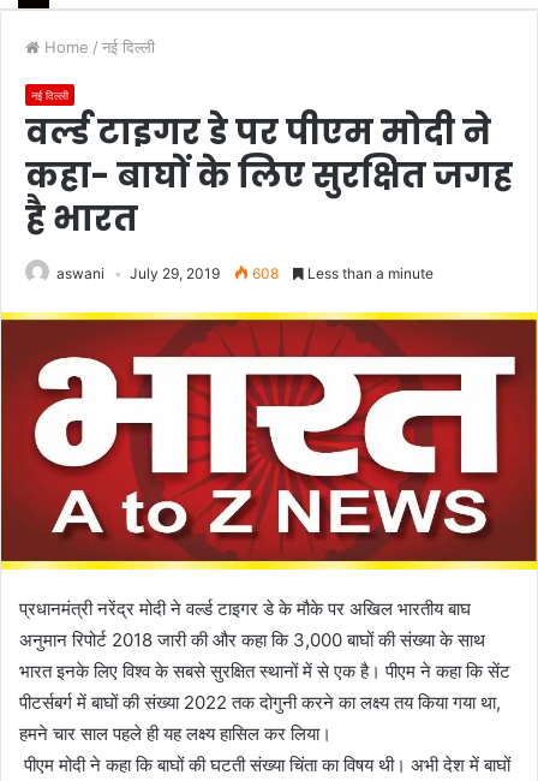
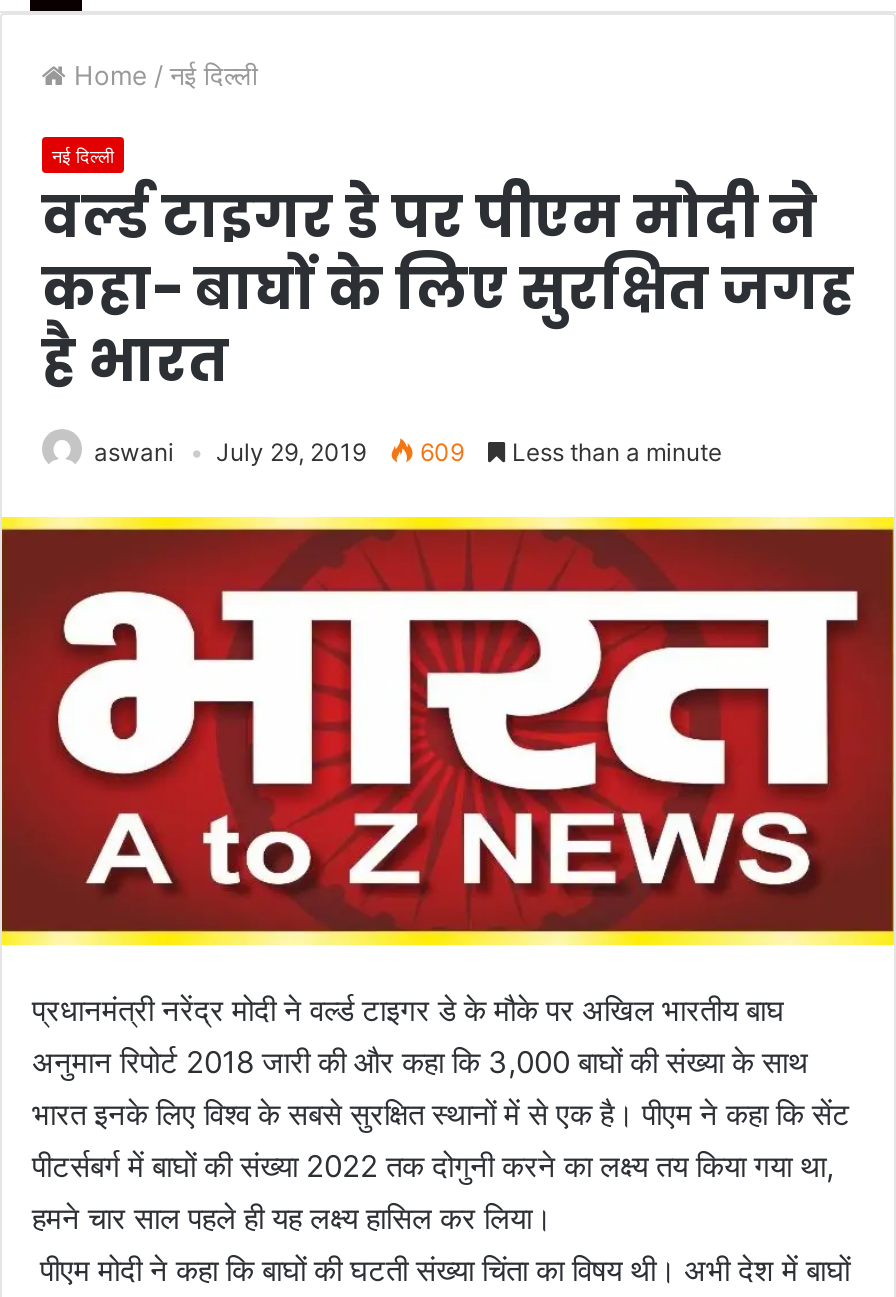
[56,264,434,282] aswani July 29, 2019 608 Less than a minute -> [94,437,722,467] aswani July 29, 2019 609 Less than a minute

